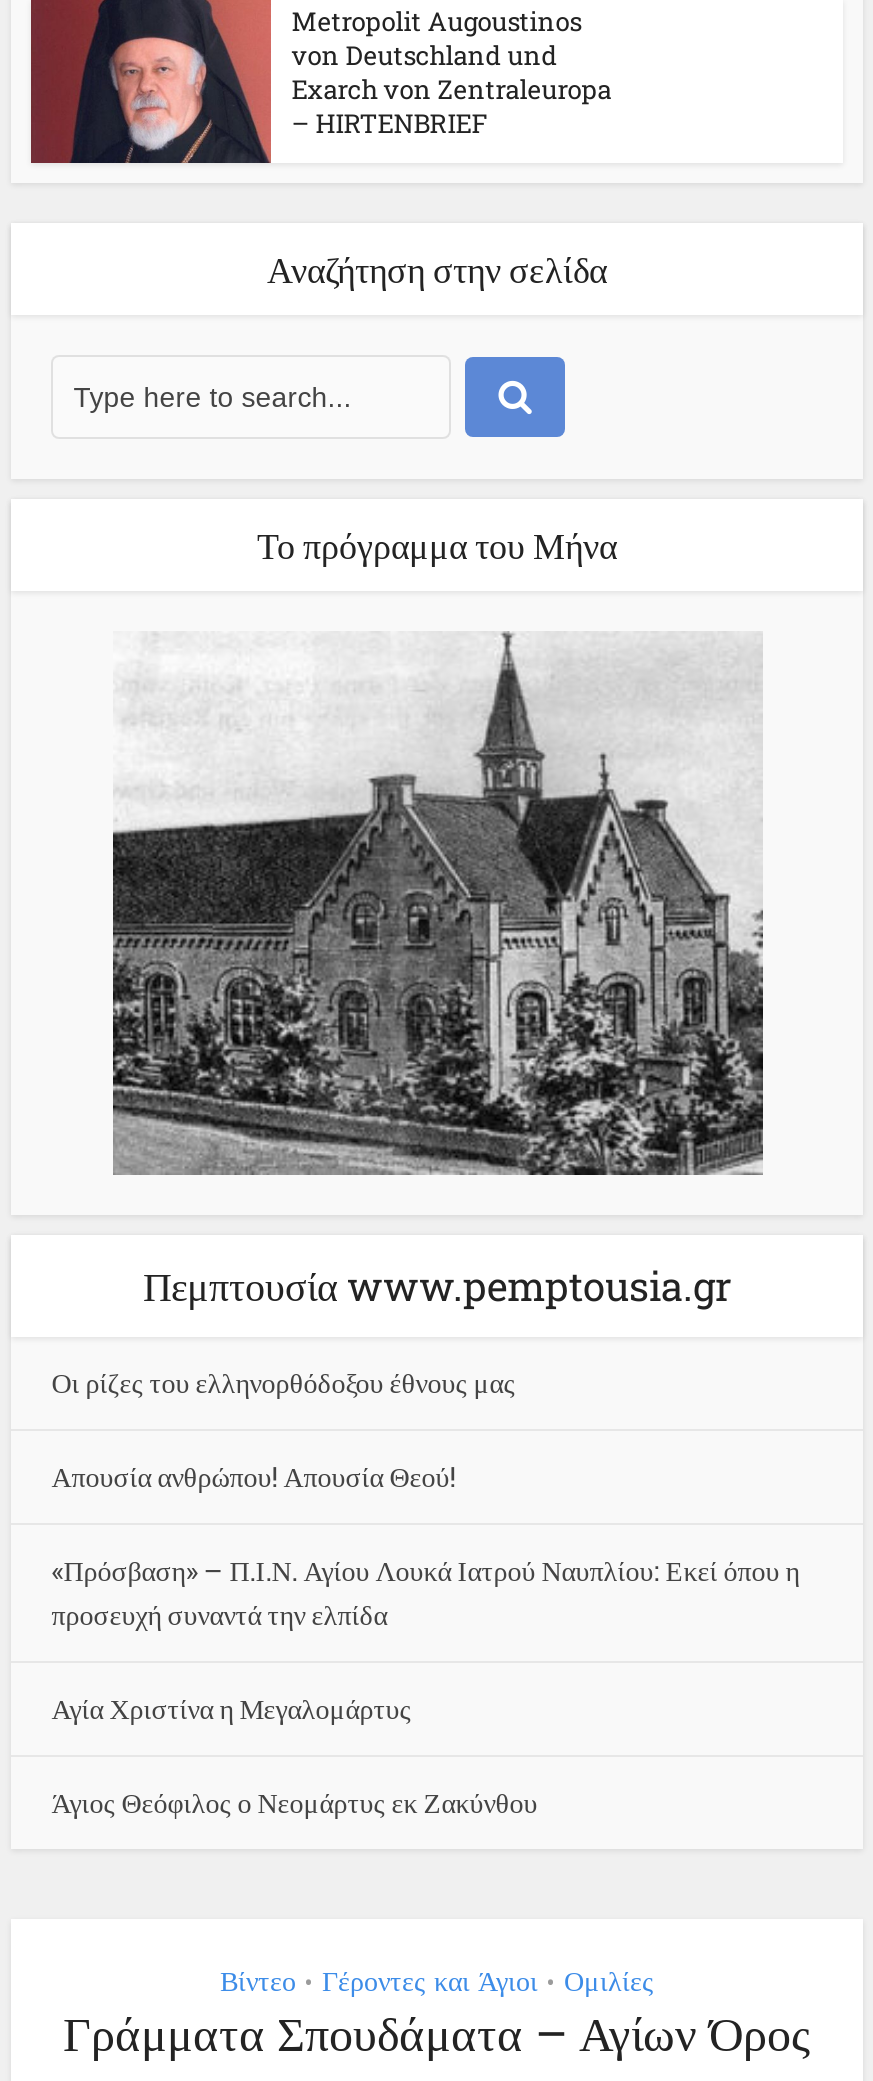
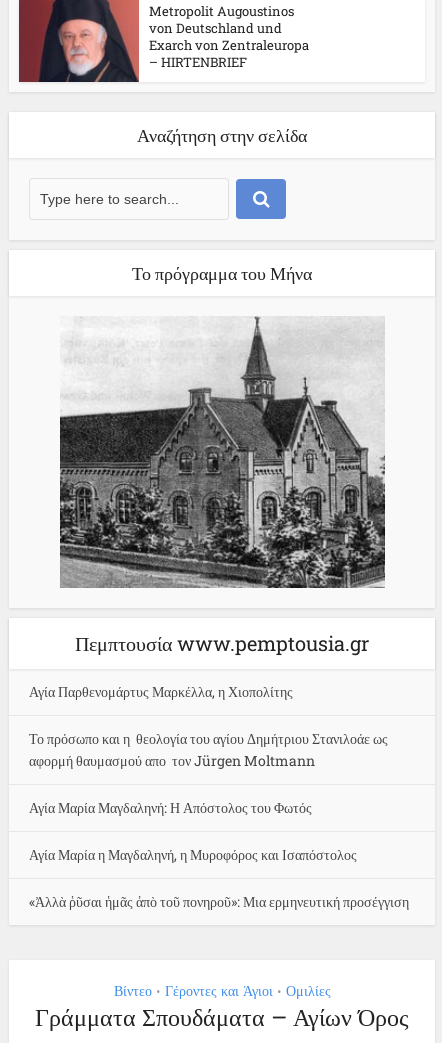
[51,1363,515,1401] Οι ρίζες του ελληνορθόδοξου έθνους μας -> [29,682,293,701] Αγία Παρθενομάρτυς Μαρκέλλα, η Χιοπολίτης
[51,1457,455,1495] Απουσία ανθρώπου! Απουσία Θεού! -> [29,729,388,770] Το πρόσωπο και η θεολογία του αγίου Δημήτριου Στανιλοάε ως | αφορμή θαυμασμού απο τον Jürgen Moltmann
[51,1551,799,1633] «Πρόσβαση» – Π.Ι.Ν. Αγίου Λουκά Ιατρού Ναυπλίου: Εκεί όπου η | προσευχή συναντά την ελπίδα -> [29,798,312,817] Αγία Μαρία Μαγδαληνή: Η Απόστολος του Φωτός
[51,1689,411,1727] Αγία Χριστίνα η Μεγαλομάρτυς -> [29,845,357,864] Αγία Μαρία η Μαγδαληνή, η Μυροφόρος και Ισαπόστολος
[51,1783,537,1821] Άγιος Θεόφιλος ο Νεομάρτυς εκ Ζακύνθου -> [29,892,409,911] «Ἀλλὰ ῥῦσαι ἡμᾶς ἀπὸ τοῦ πονηροῦ»: Μια ερμηνευτική προσέγγιση

